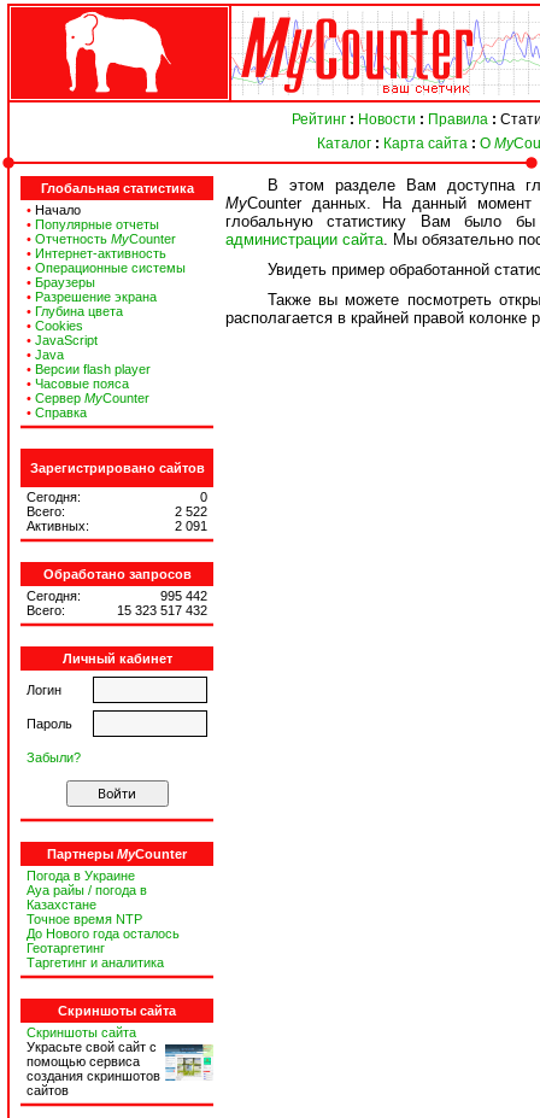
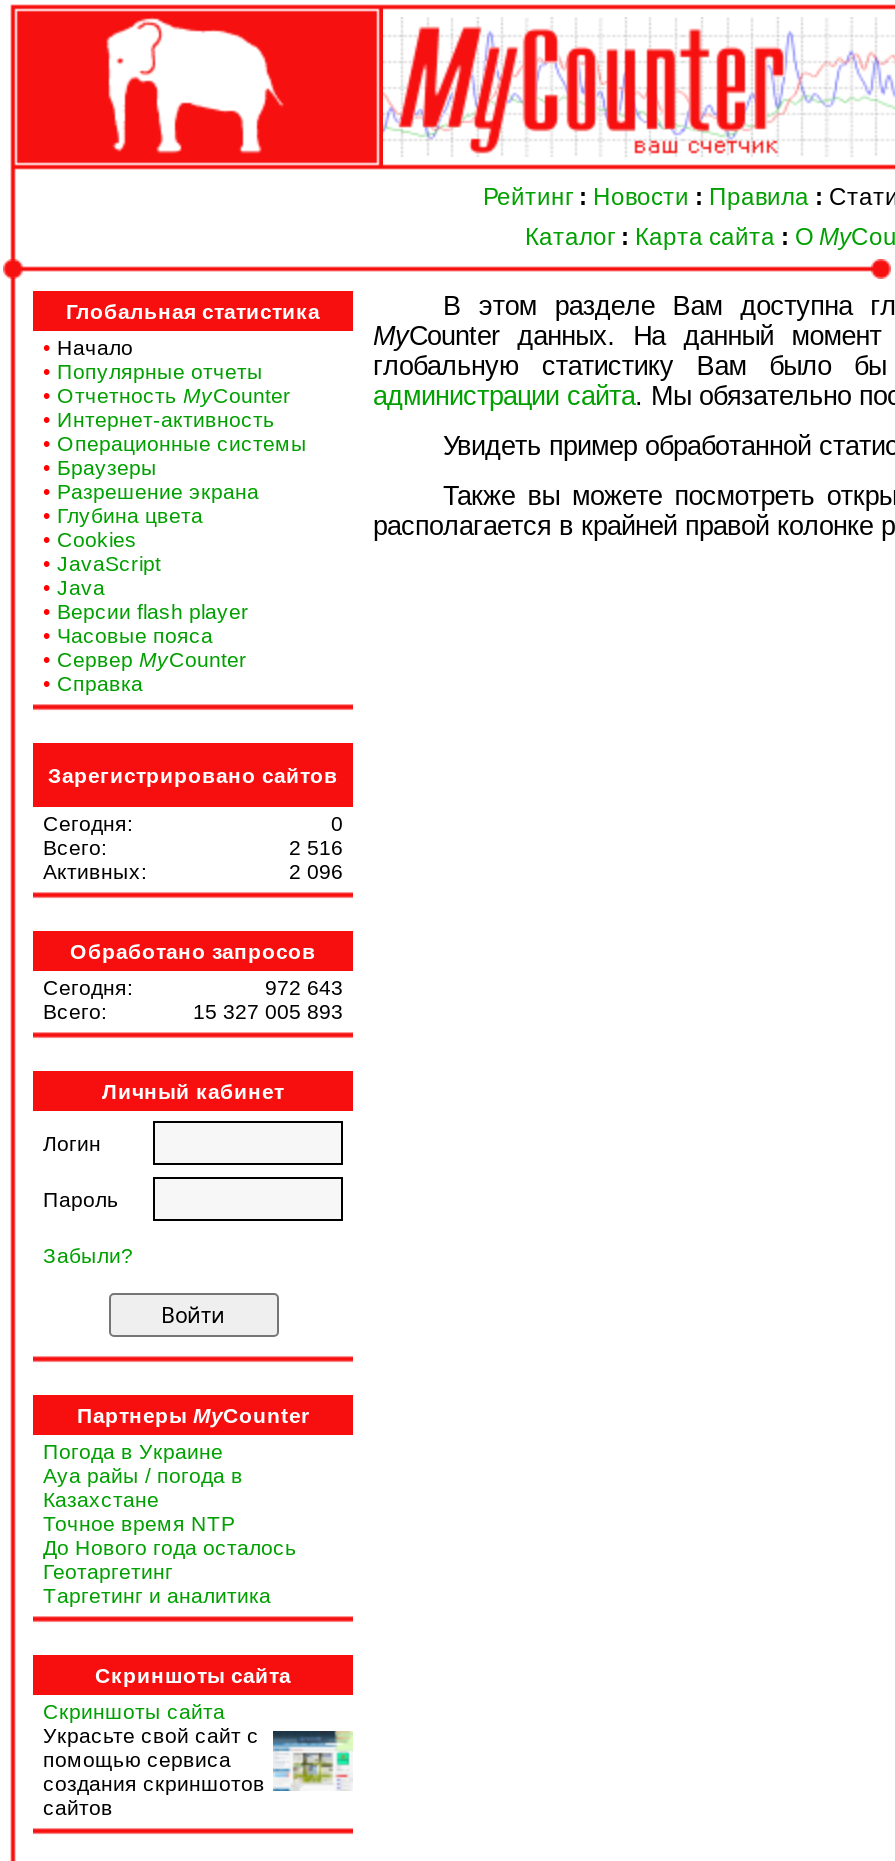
[175,504,207,519] 2 522 -> [289,835,343,859] 2 516
[175,519,207,533] 2 091 -> [289,859,343,883] 2 096
[160,589,207,603] 995 442 -> [265,975,343,999] 972 643
[117,603,207,617] 15 323 517 432 -> [193,999,343,1023] 15 327 005 893

